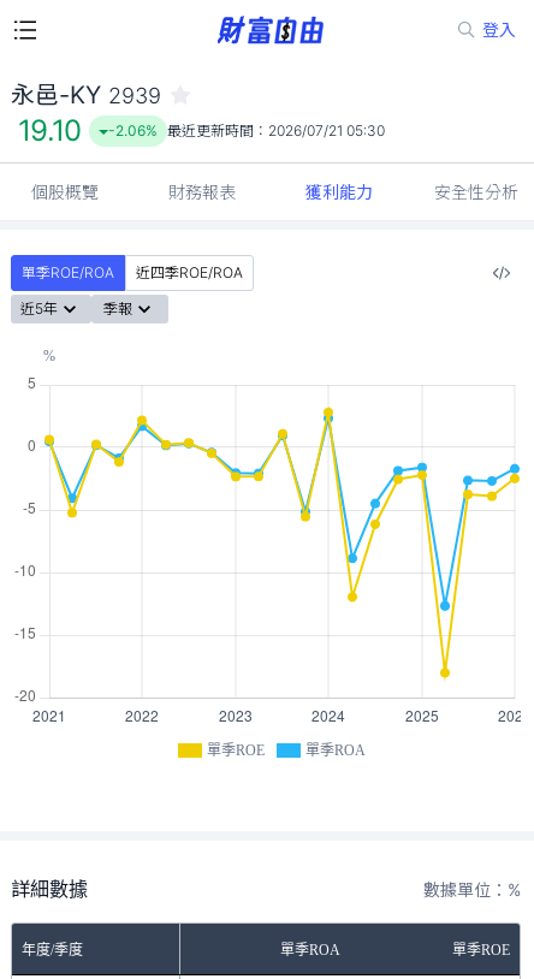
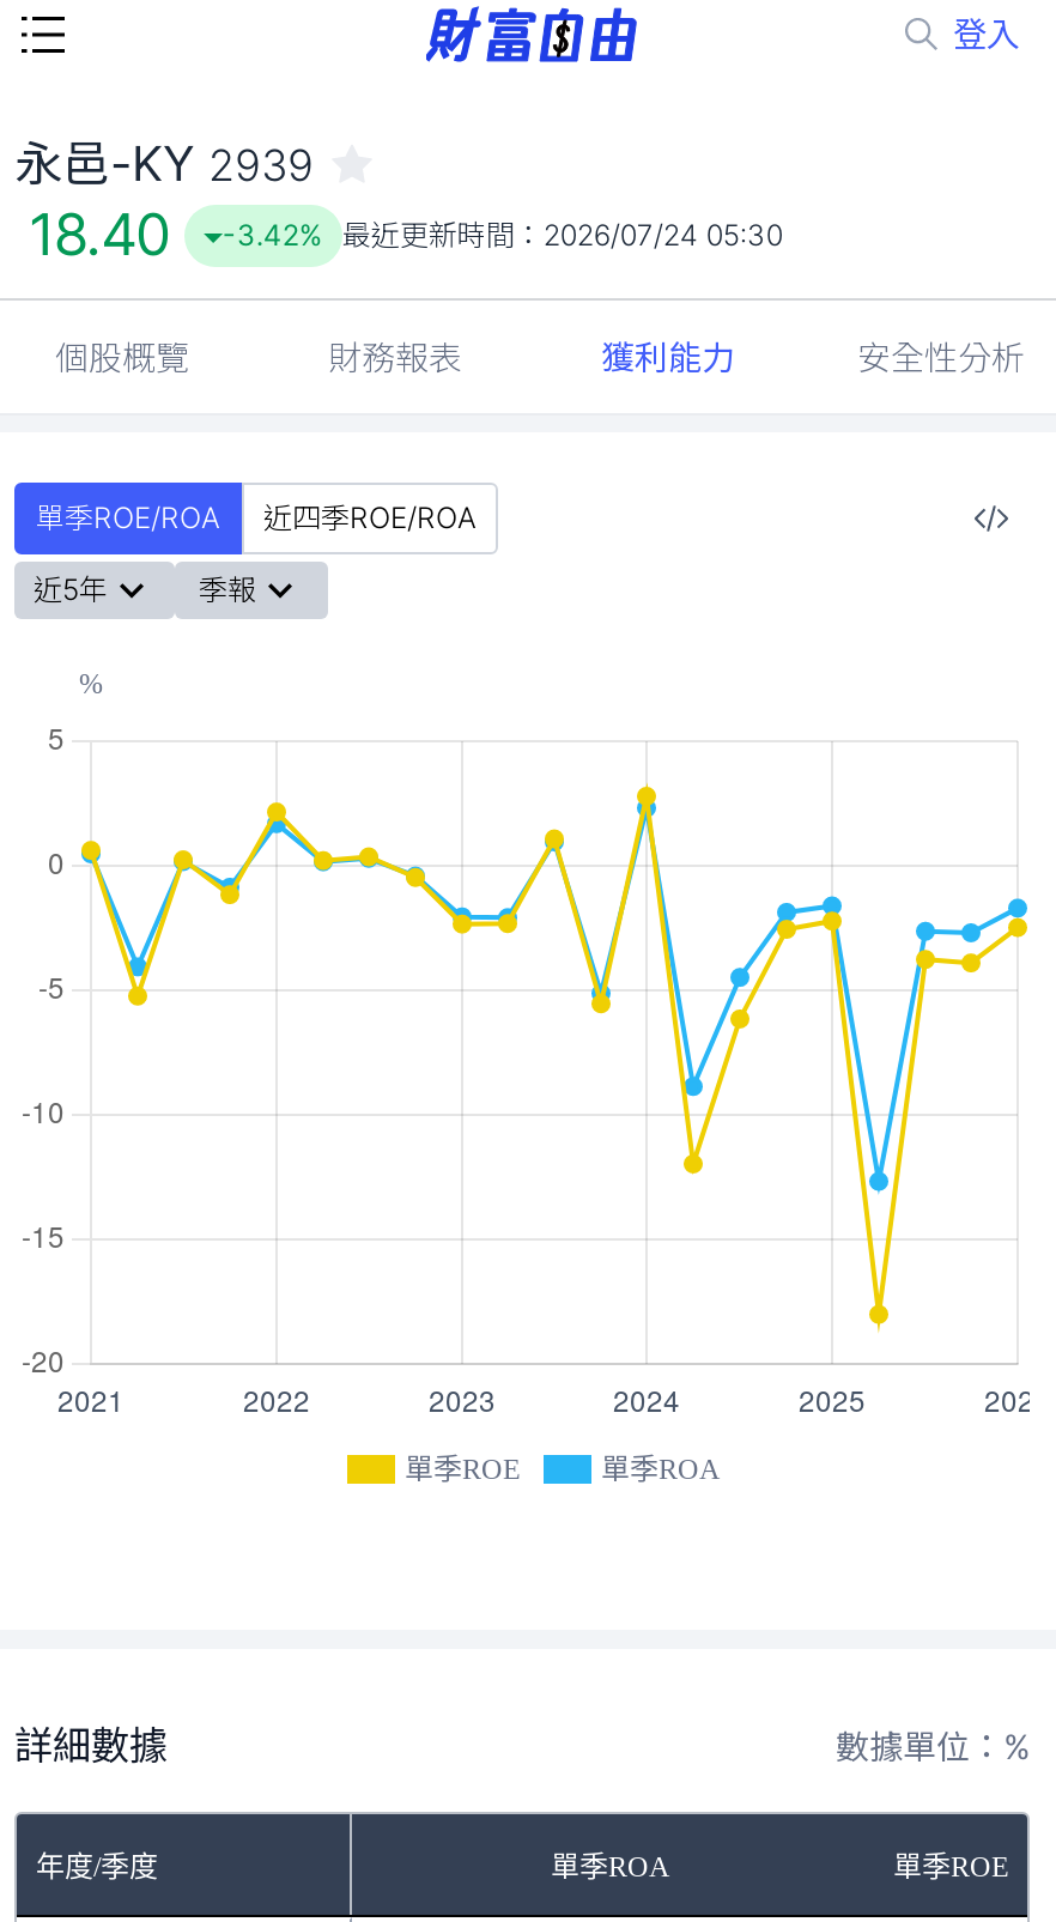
[18,113,82,148] 19.10 -> [29,200,170,269] 18.40
[108,121,385,140] -2.06% 最近更新時間：2026/07/21 05:30 -> [222,217,783,253] -3.42% 最近更新時間：2026/07/24 05:30

